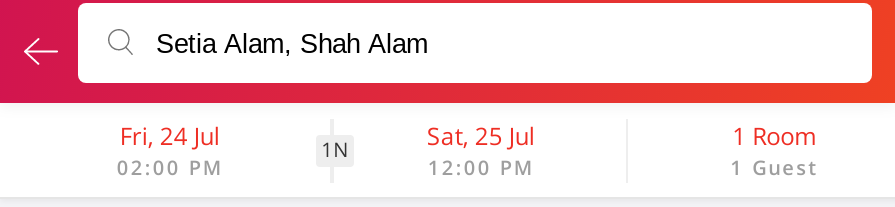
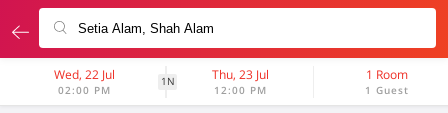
[120,119,220,153] Fri, 24 Jul -> [54,66,115,83] Wed, 22 Jul
[427,119,535,153] Sat, 25 Jul -> [212,66,269,83] Thu, 23 Jul

